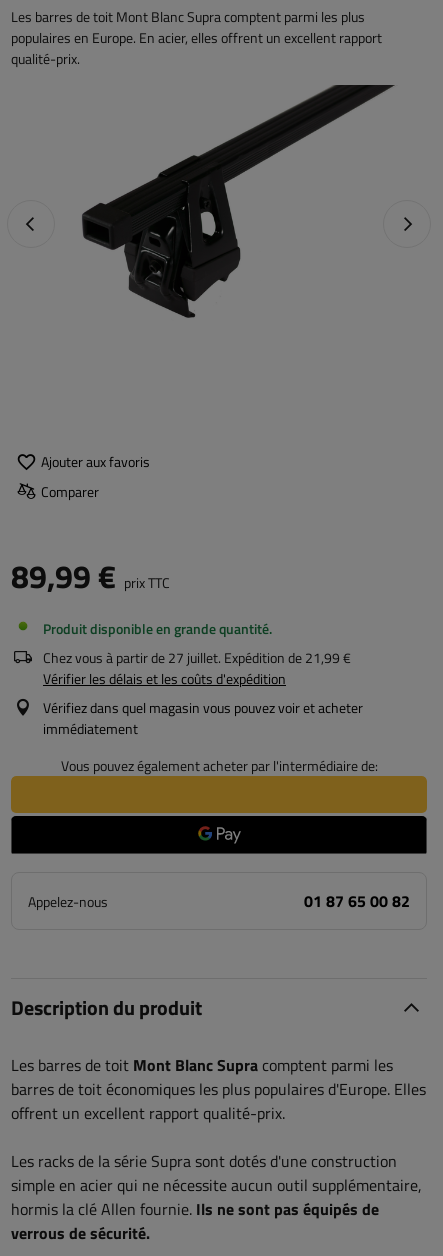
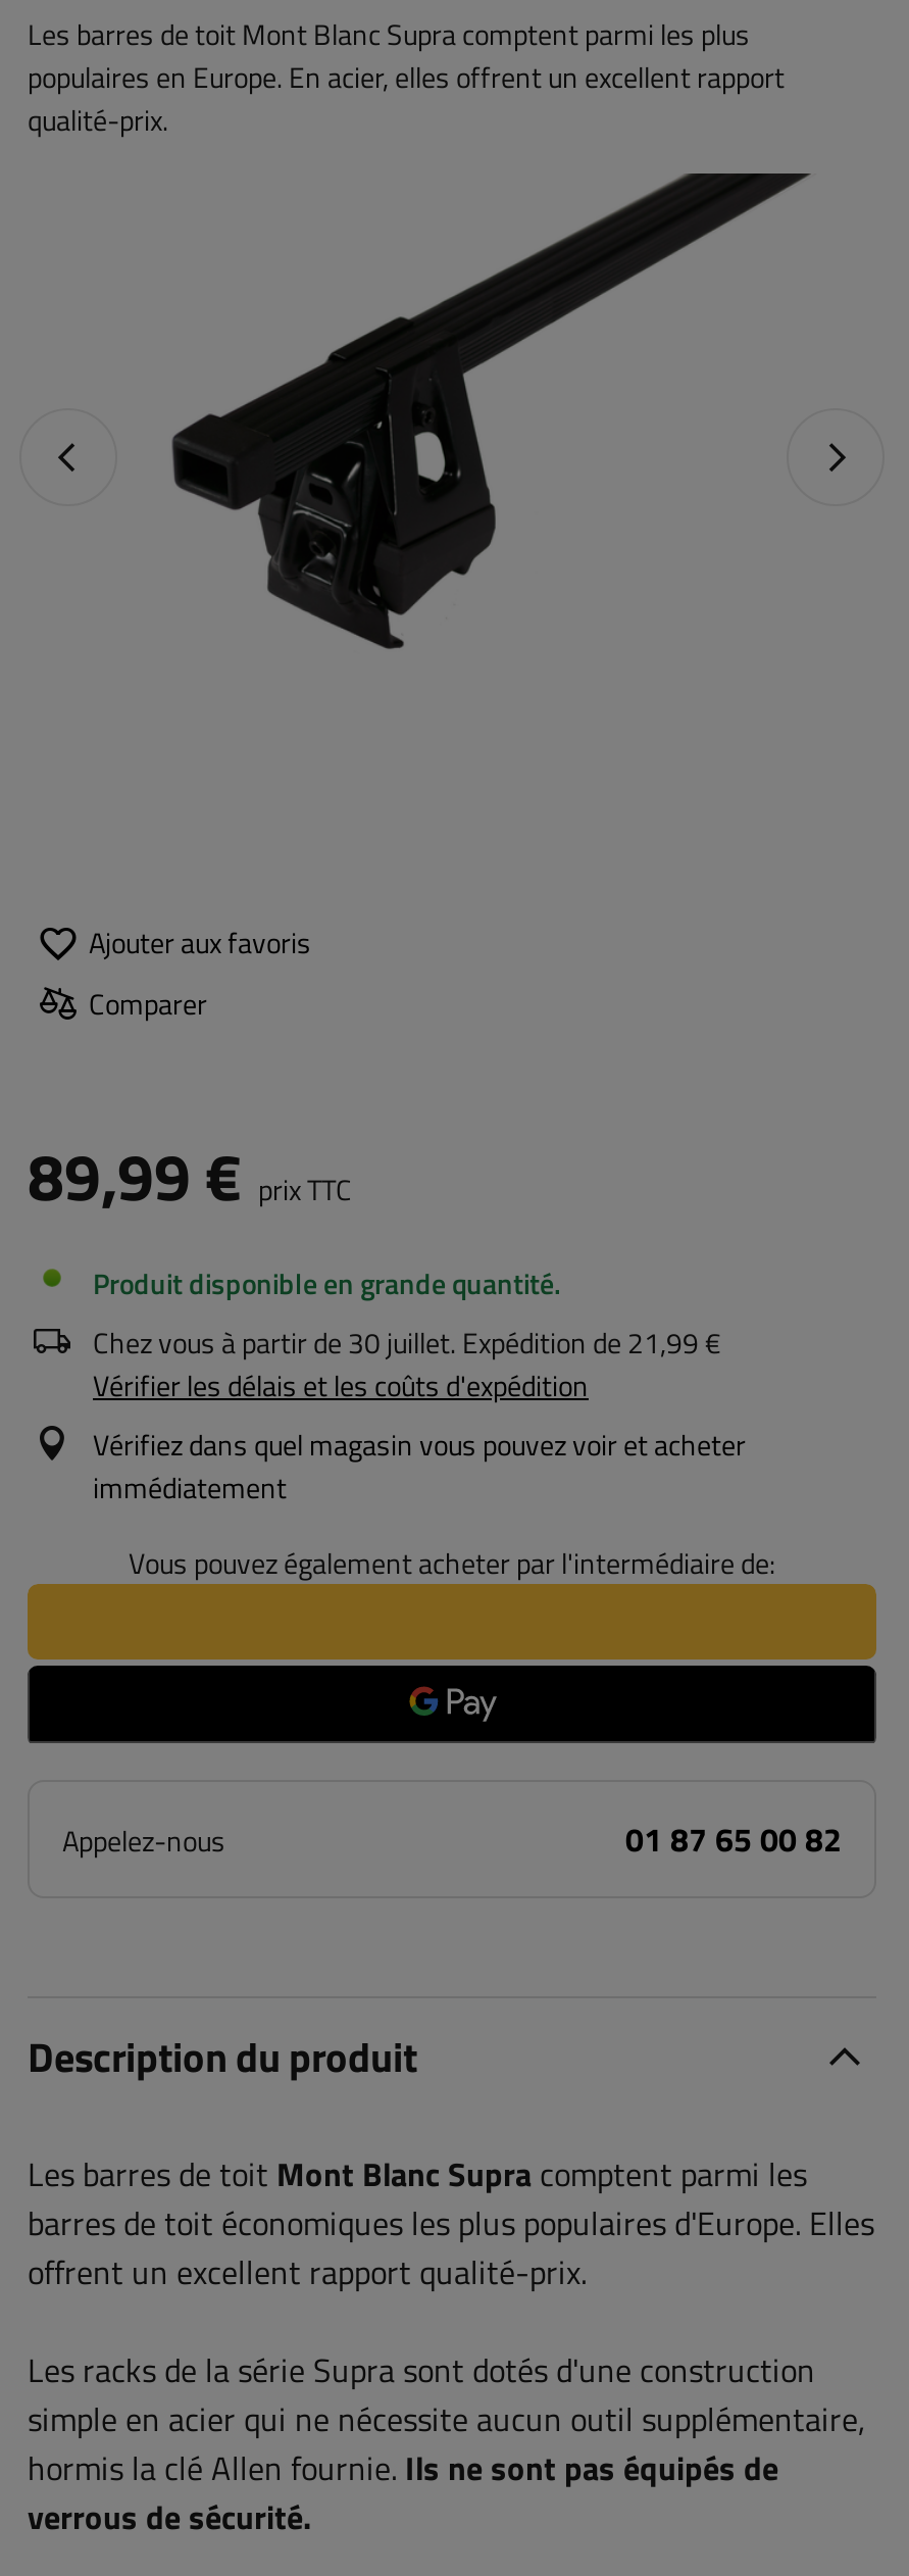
[43,647,351,668] Chez vous à partir de 27 juillet. Expédition de 21,99 € -> [93,1321,721,1364] Chez vous à partir de 30 juillet. Expédition de 21,99 €

